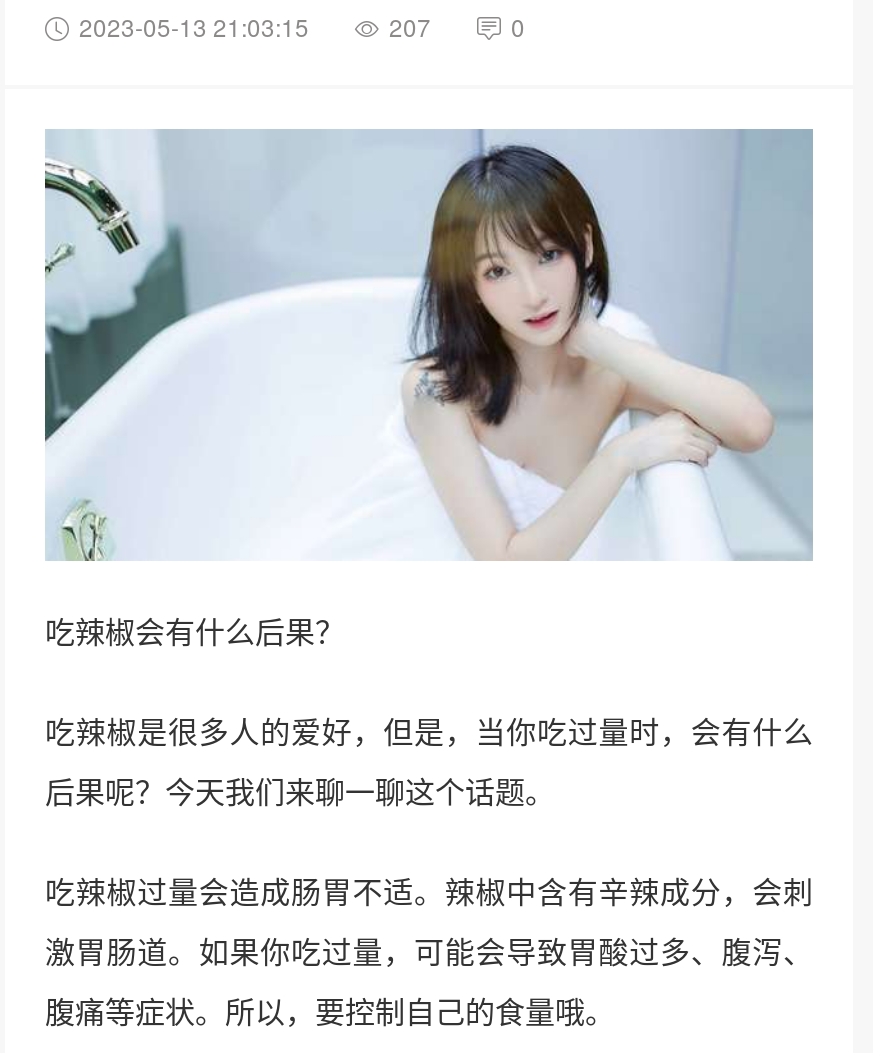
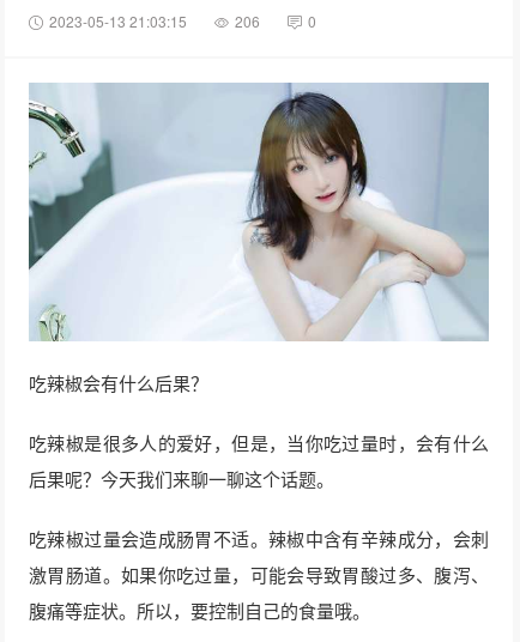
[389,9,431,43] 207 -> [235,11,260,31] 206

